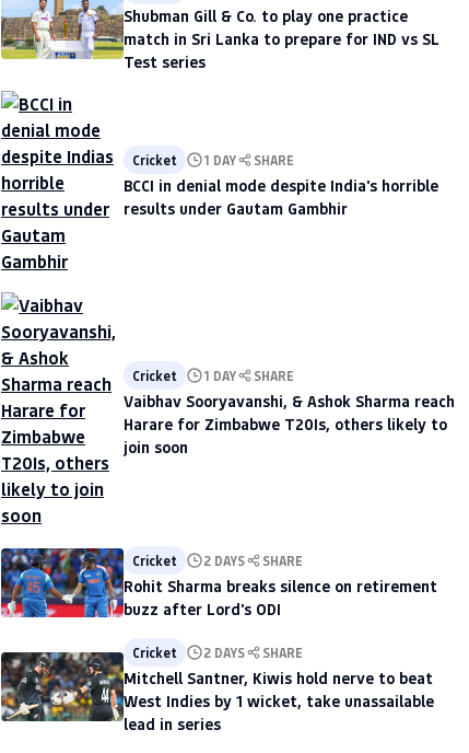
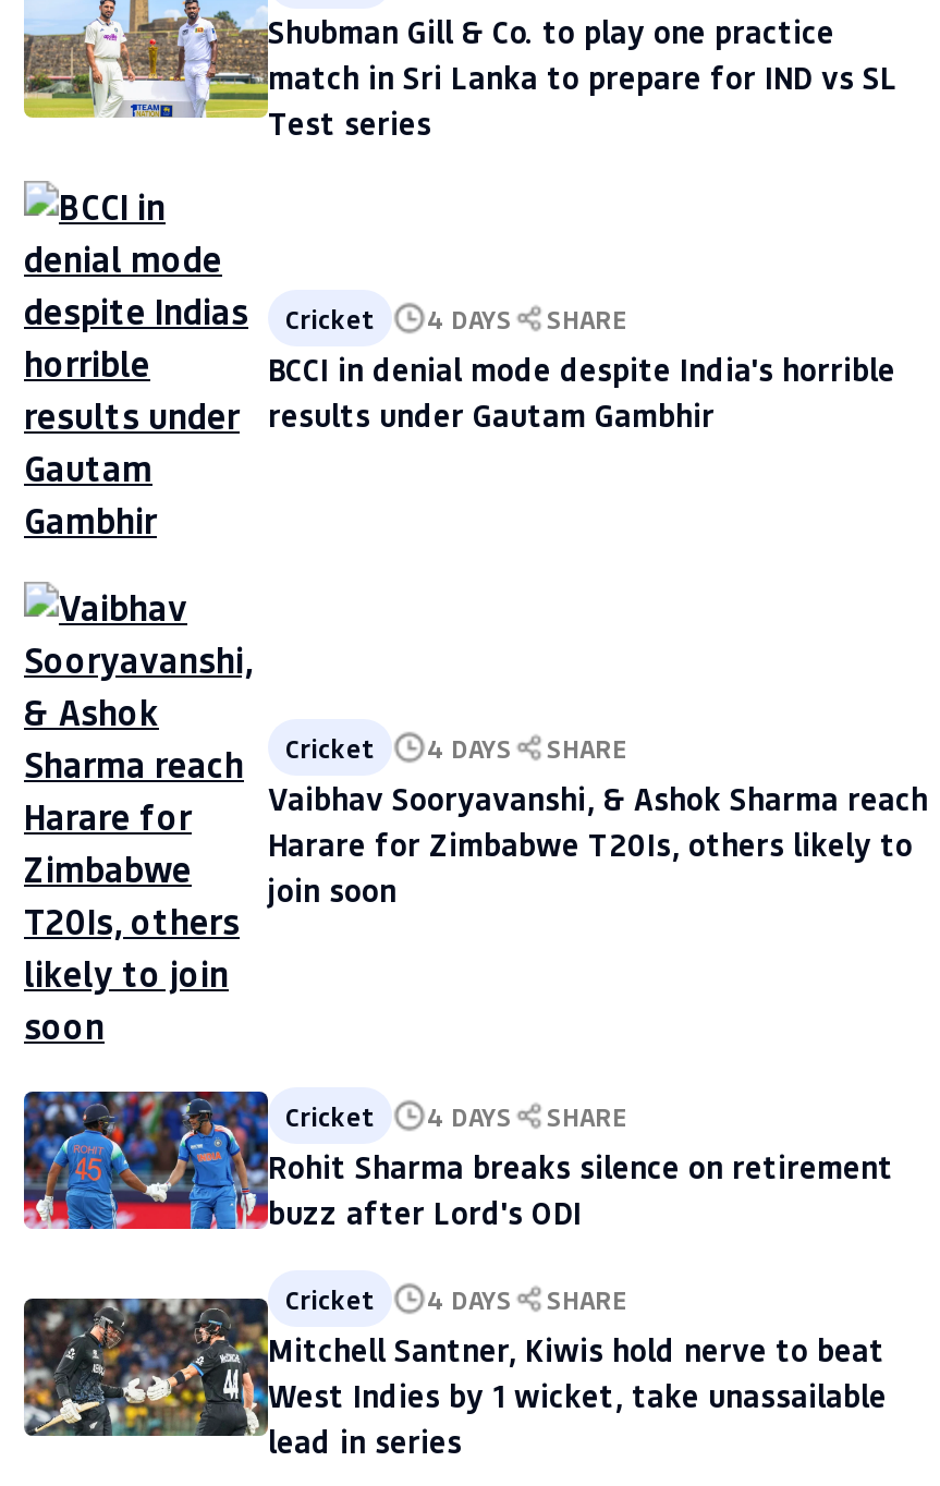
[132,151,294,168] Cricket 1 DAY SHARE -> [285,300,627,335] Cricket 4 DAYS SHARE
[132,367,294,384] Cricket 1 DAY SHARE -> [285,730,627,765] Cricket 4 DAYS SHARE
[132,551,303,569] Cricket 2 DAYS SHARE -> [285,1097,627,1132] Cricket 4 DAYS SHARE
[132,643,303,661] Cricket 2 DAYS SHARE -> [285,1280,627,1315] Cricket 4 DAYS SHARE

